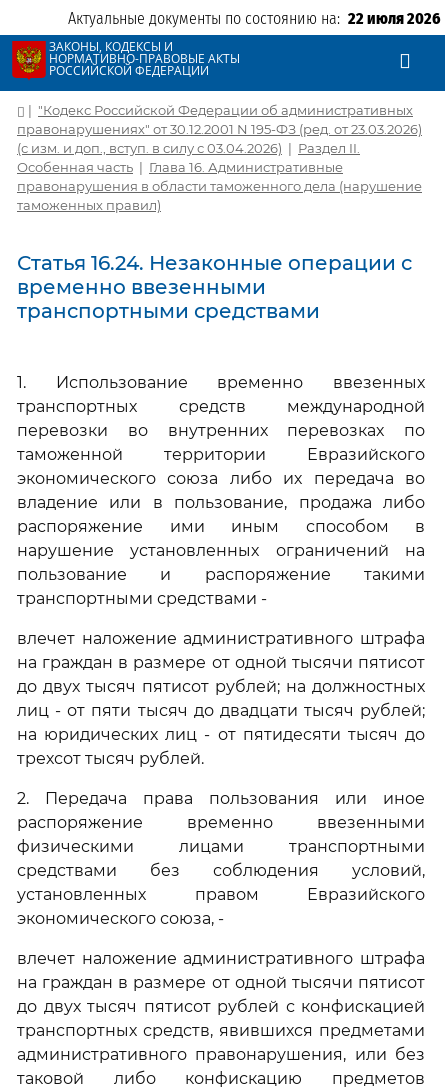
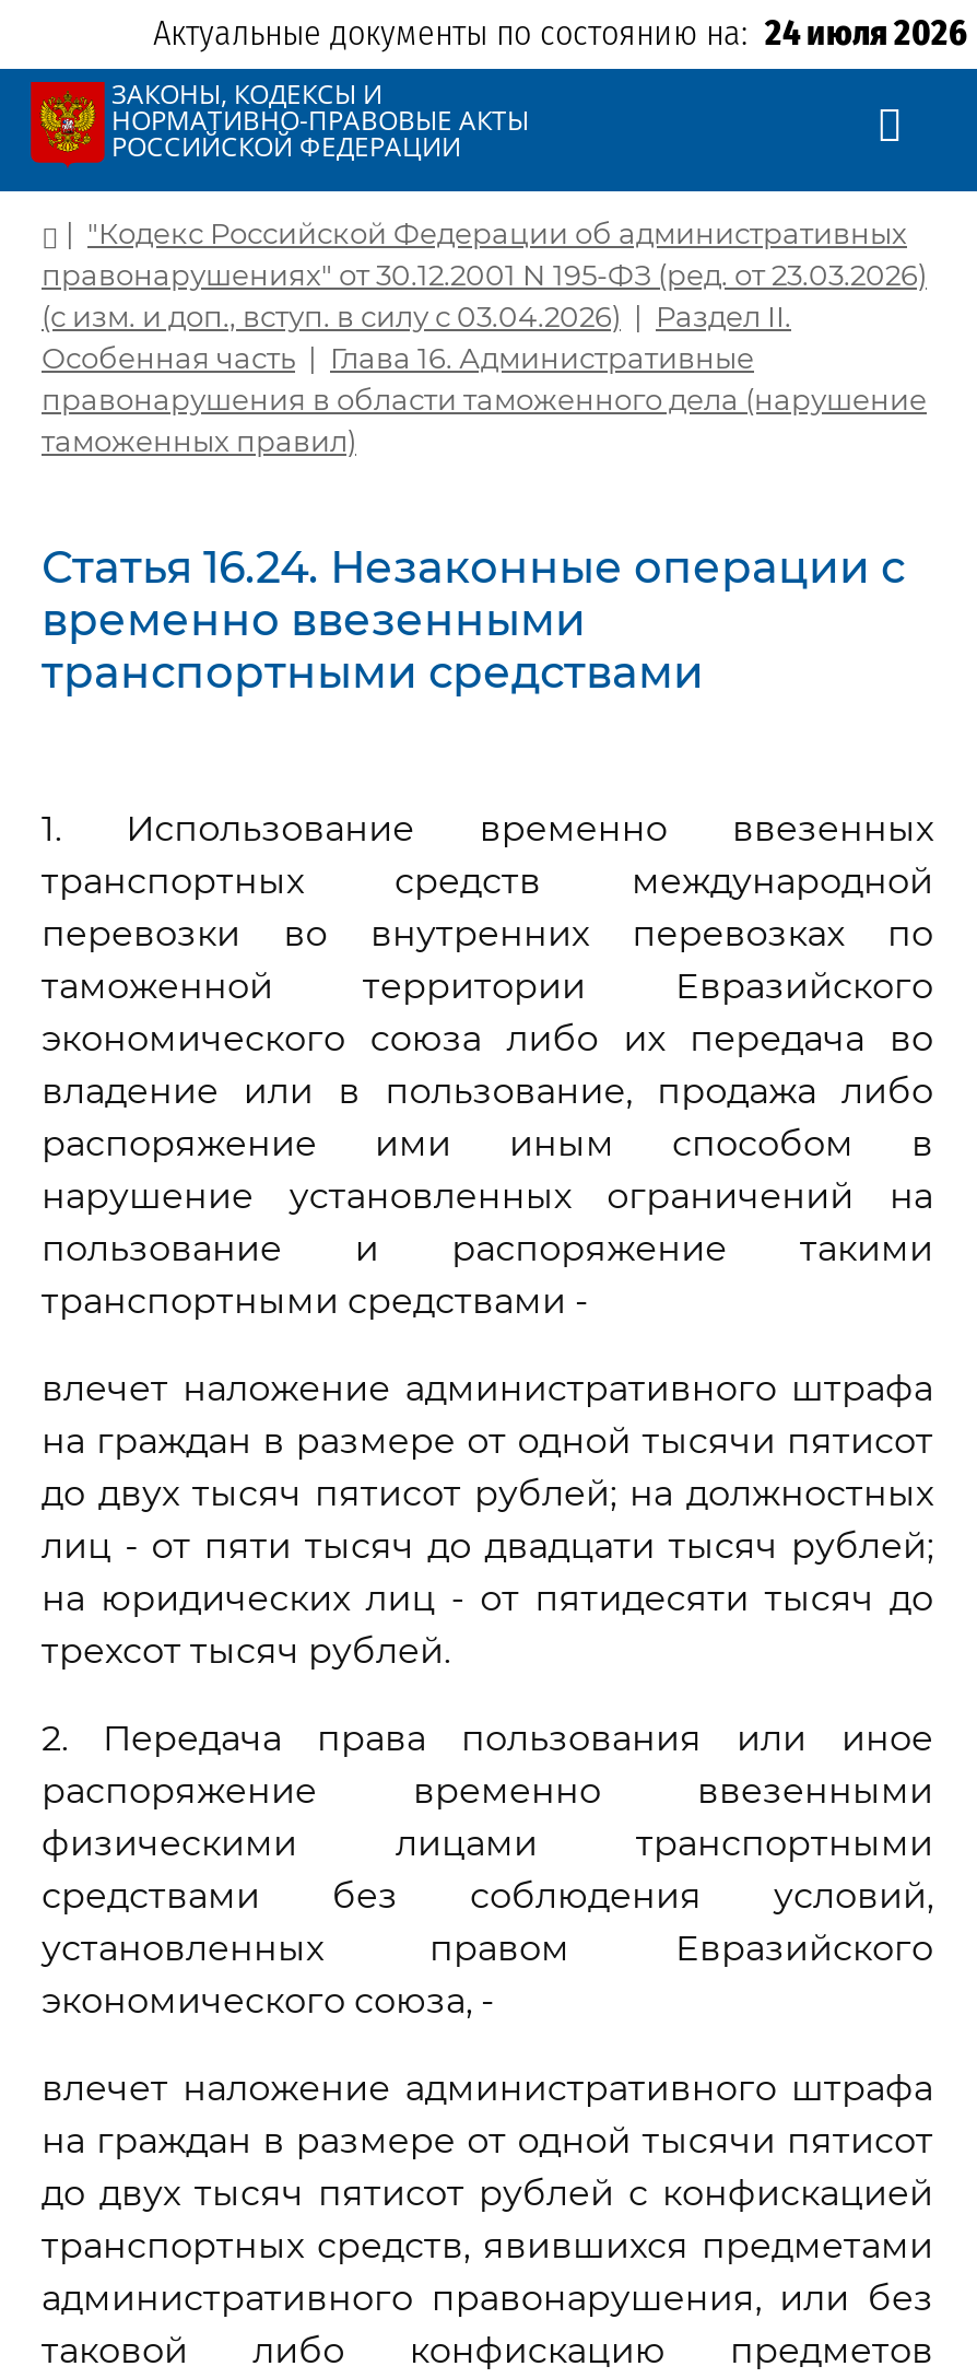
[68,9,441,28] Актуальные документы по состоянию на: 22 июля 2026 -> [153,12,968,54] Актуальные документы по состоянию на: 24 июля 2026

